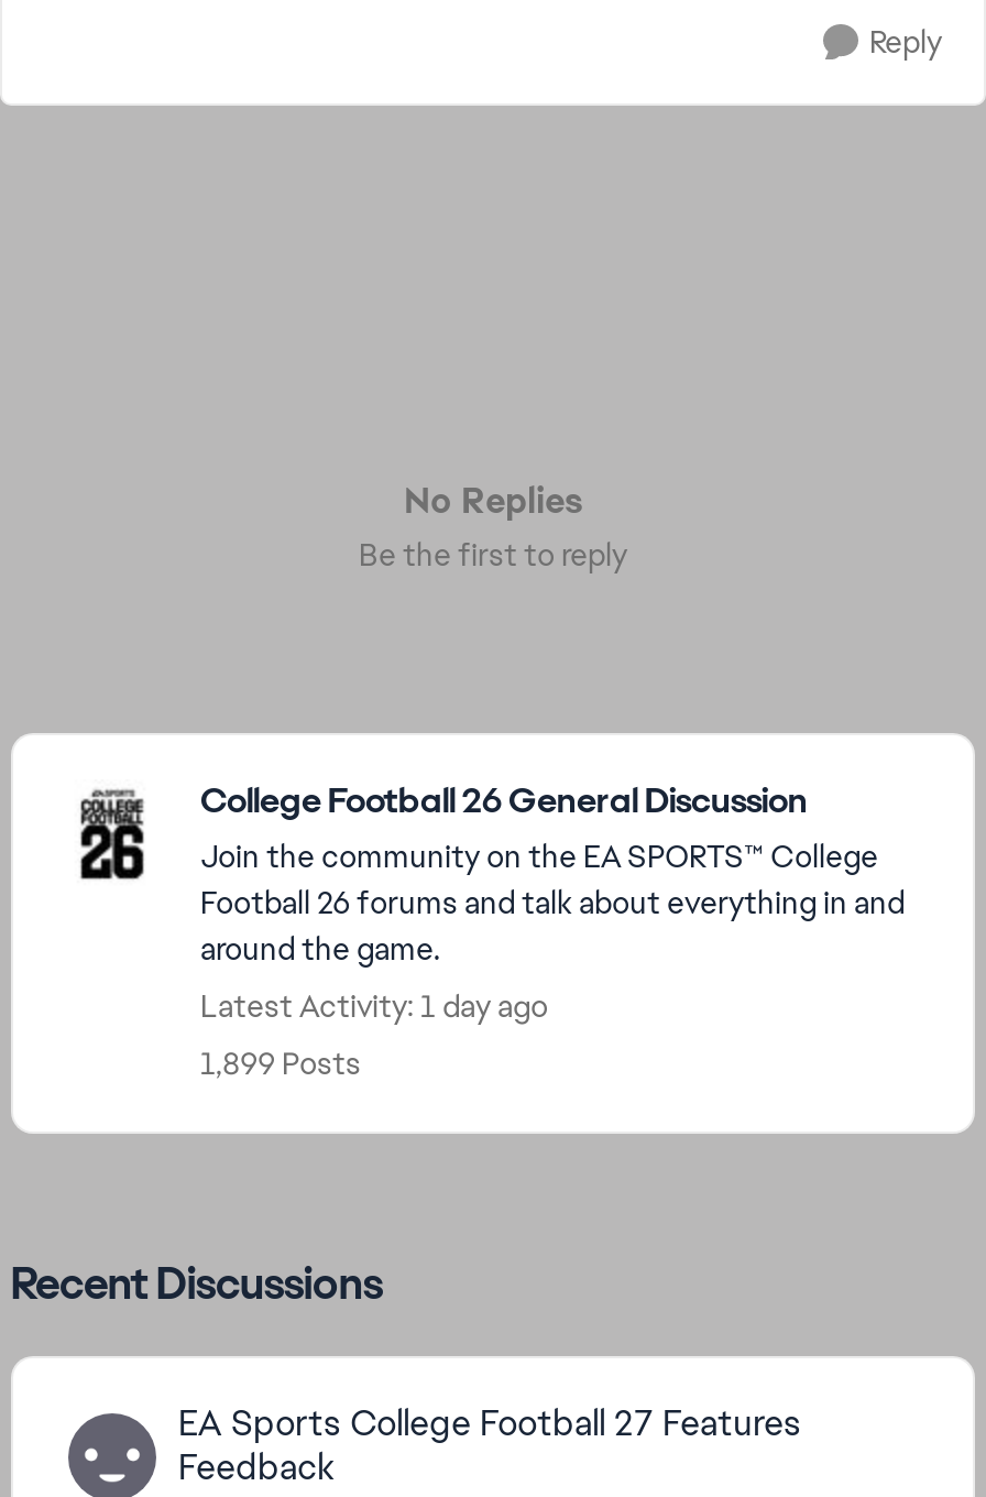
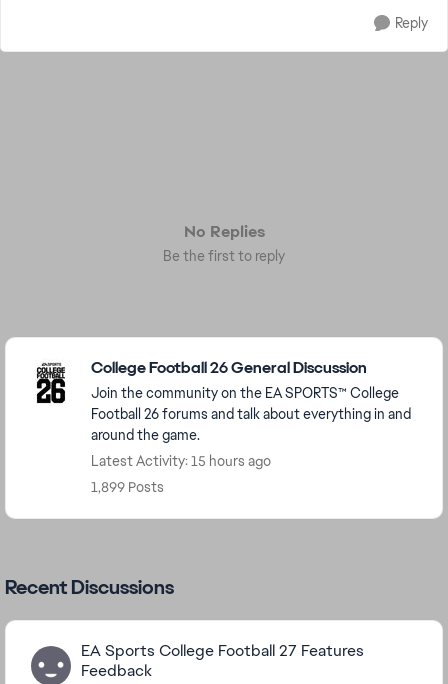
[200,986,548,1026] Latest Activity: 1 day ago -> [91,452,271,470] Latest Activity: 15 hours ago

